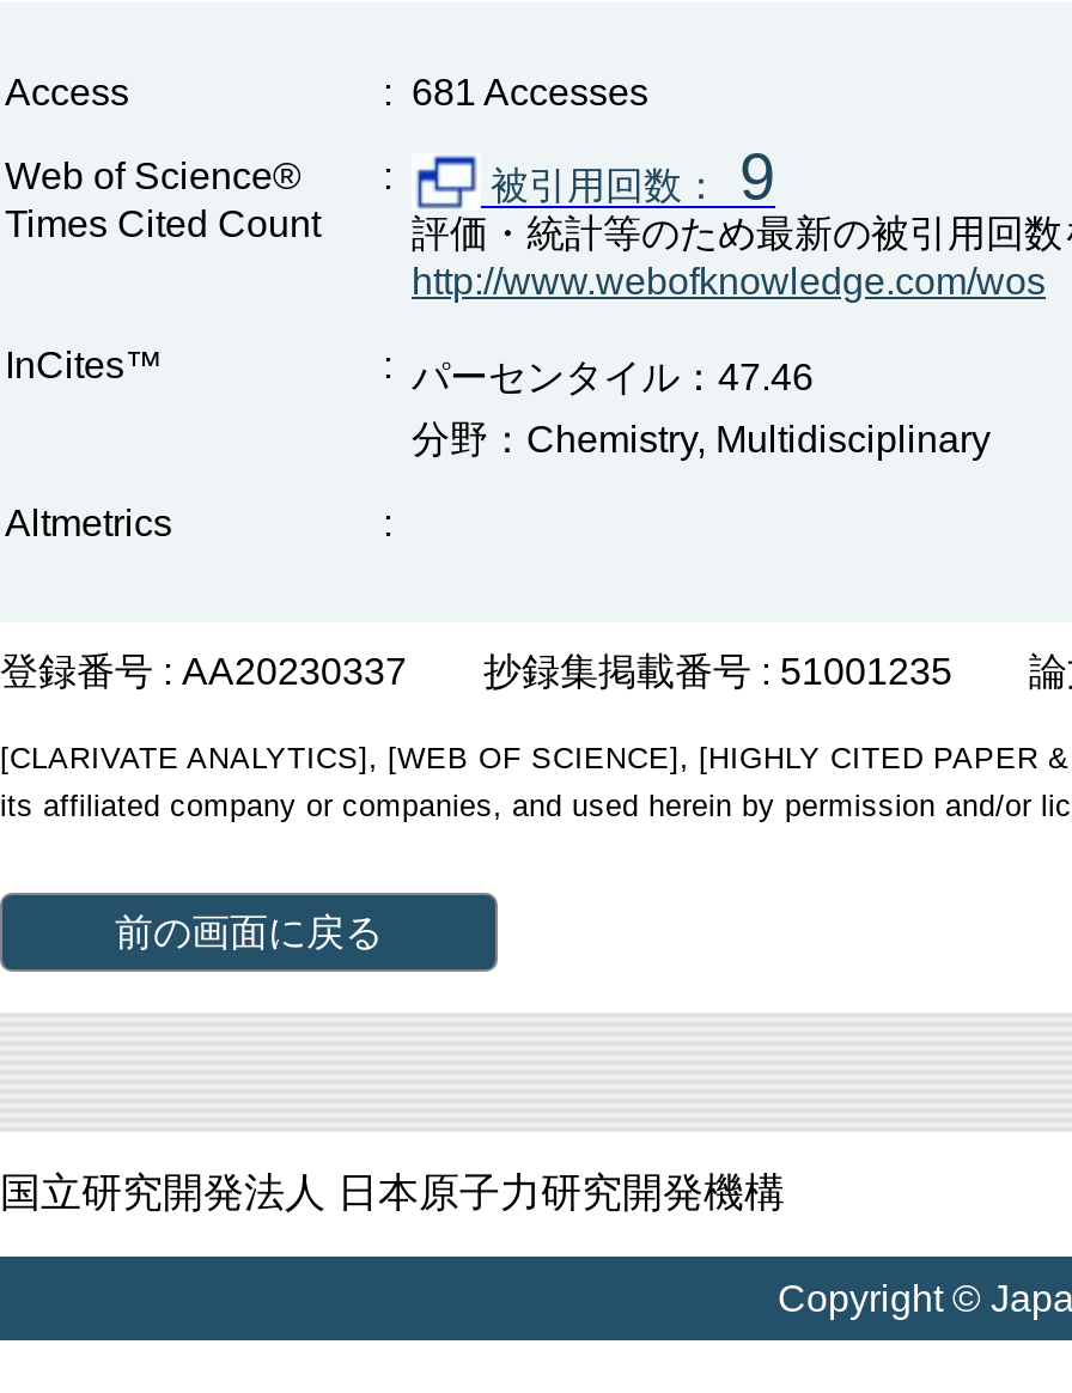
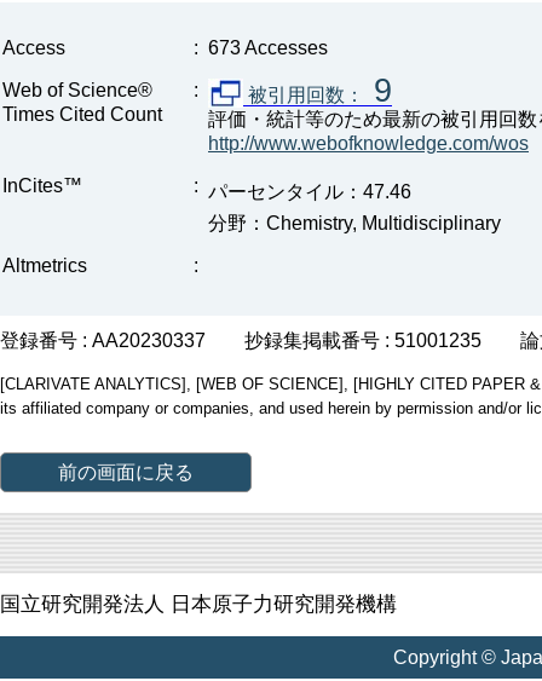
[383,71,648,112] : 681 Accesses -> [194,37,328,58] : 673 Accesses

